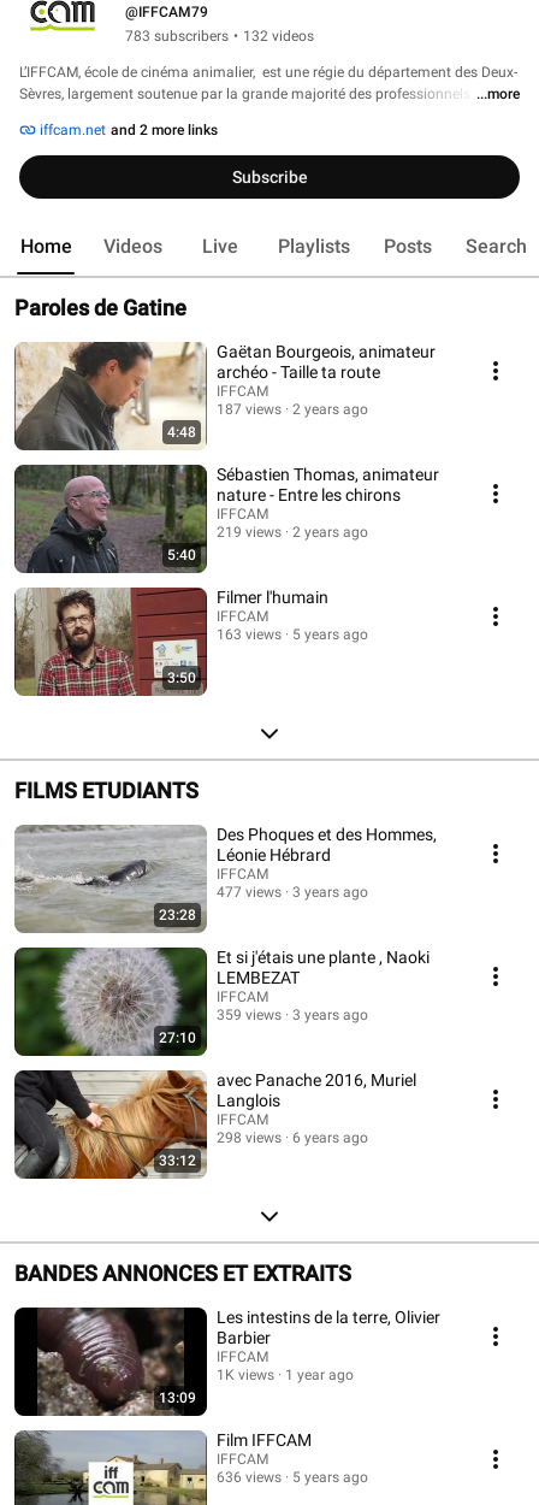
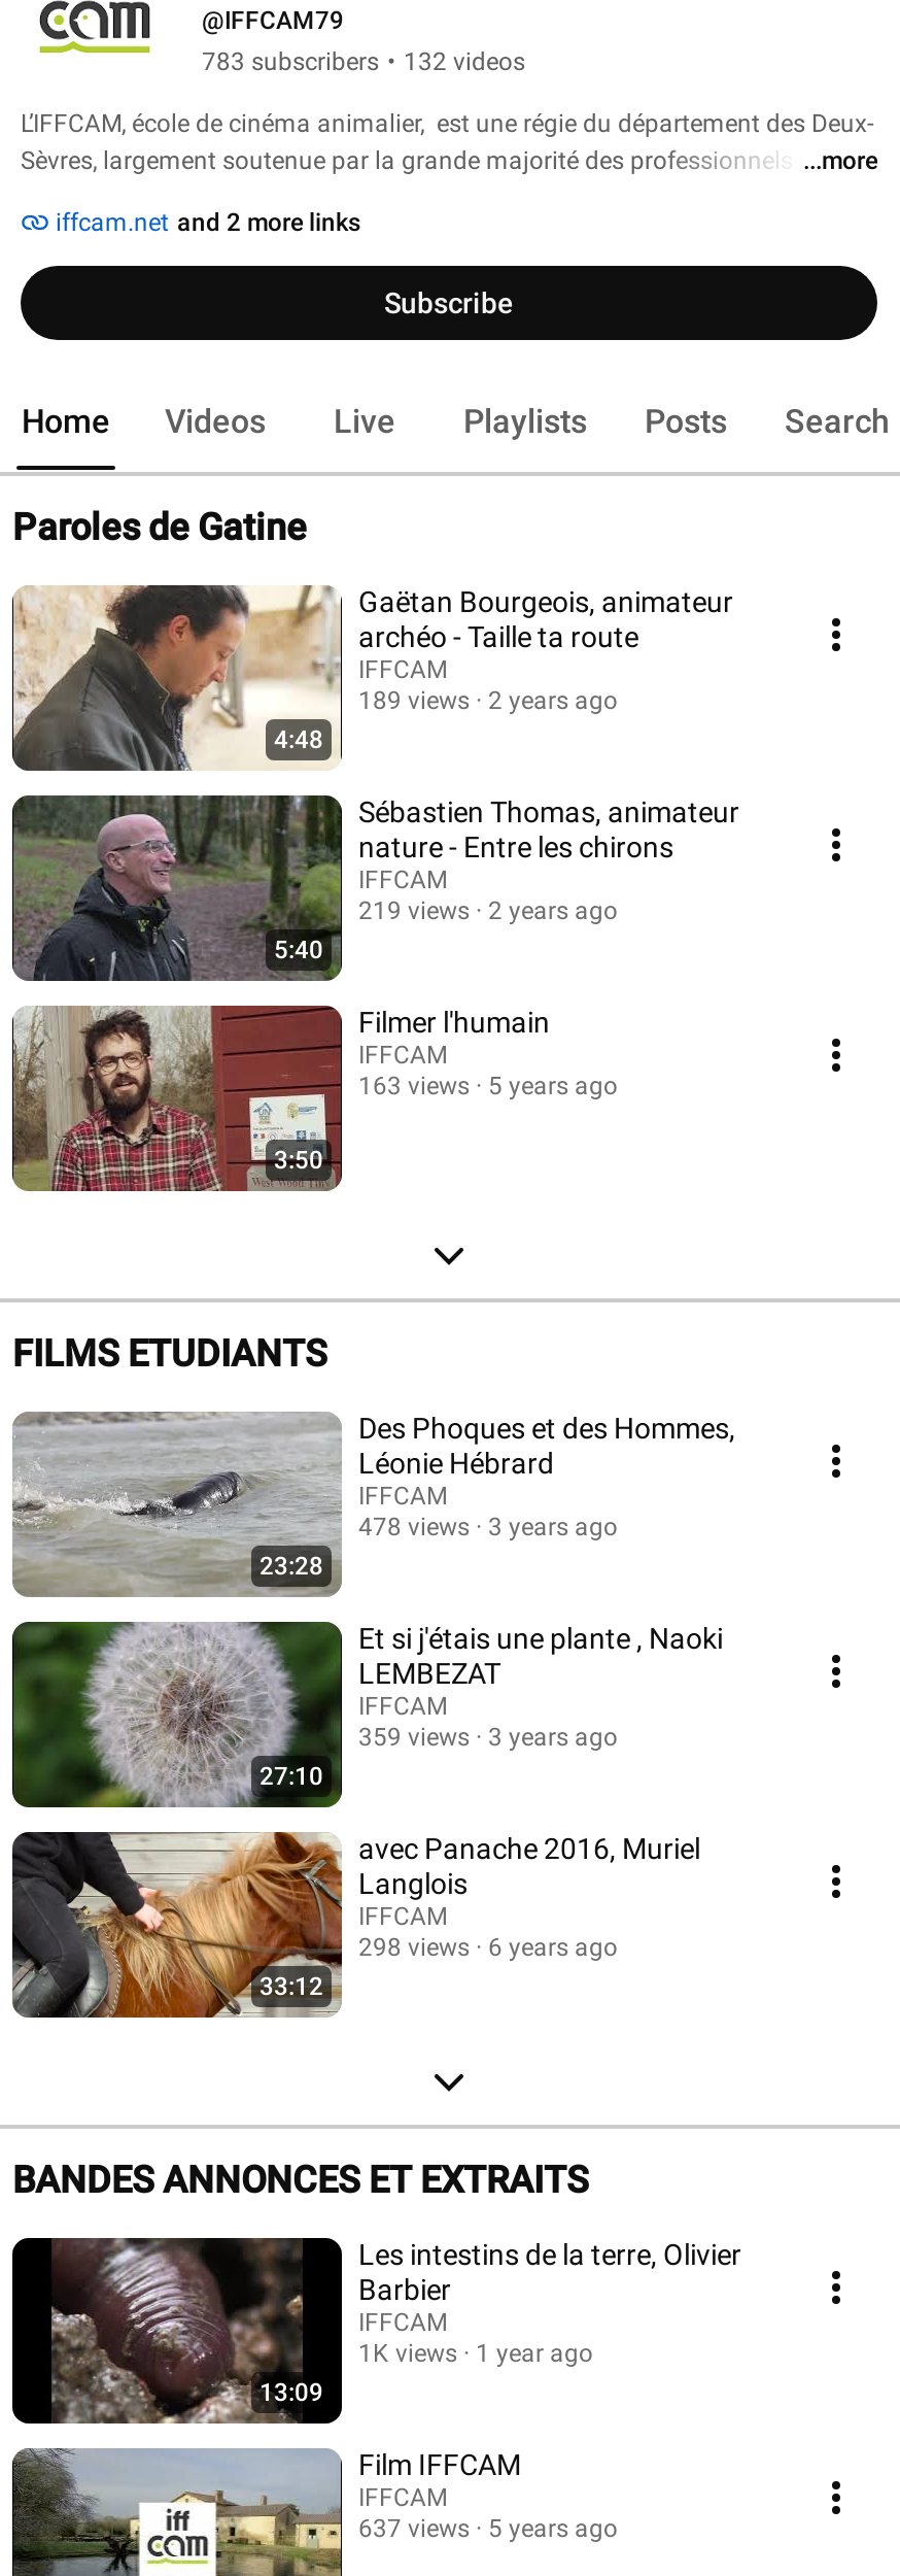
[217,401,368,418] 187 views 2 years ago -> [358,686,618,715] 189 views 2 years ago
[217,884,368,901] 477 views 3 years ago -> [358,1513,618,1541] 478 views 3 years ago
[217,1469,368,1486] 636 views 5 years ago -> [358,2514,618,2543] 637 views 5 years ago

